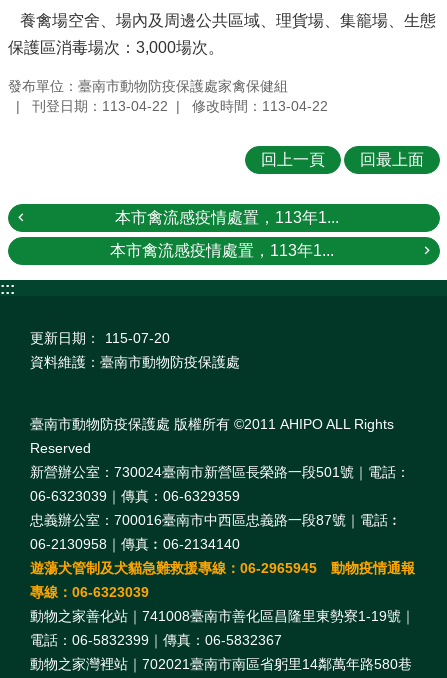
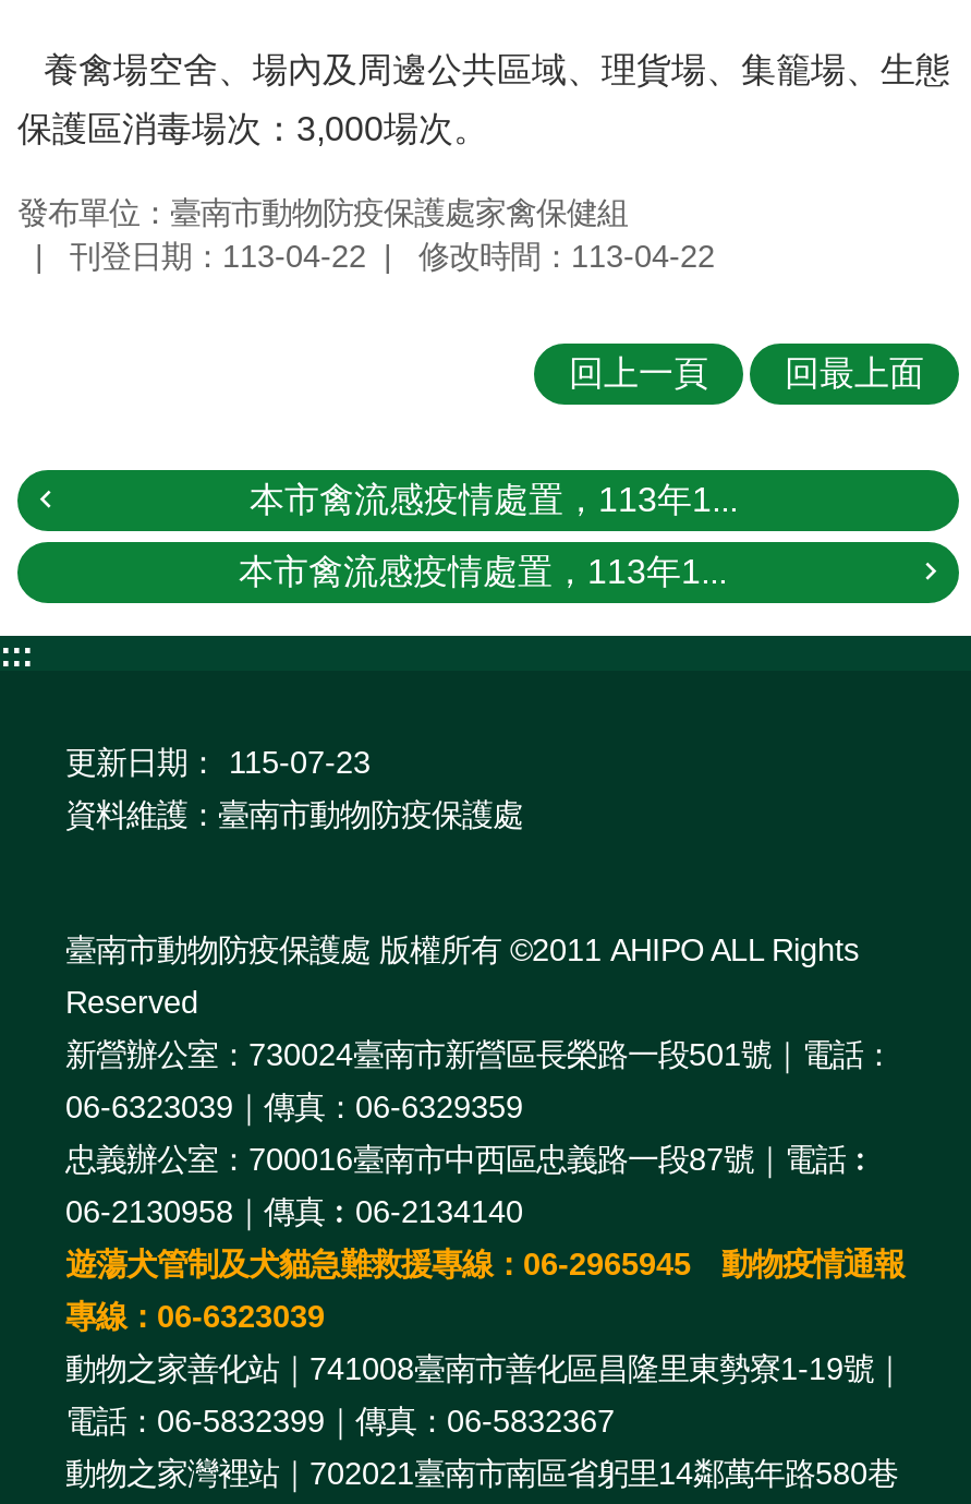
[30,330,170,346] 更新日期： 115-07-20 -> [65,745,371,780] 更新日期： 115-07-23

